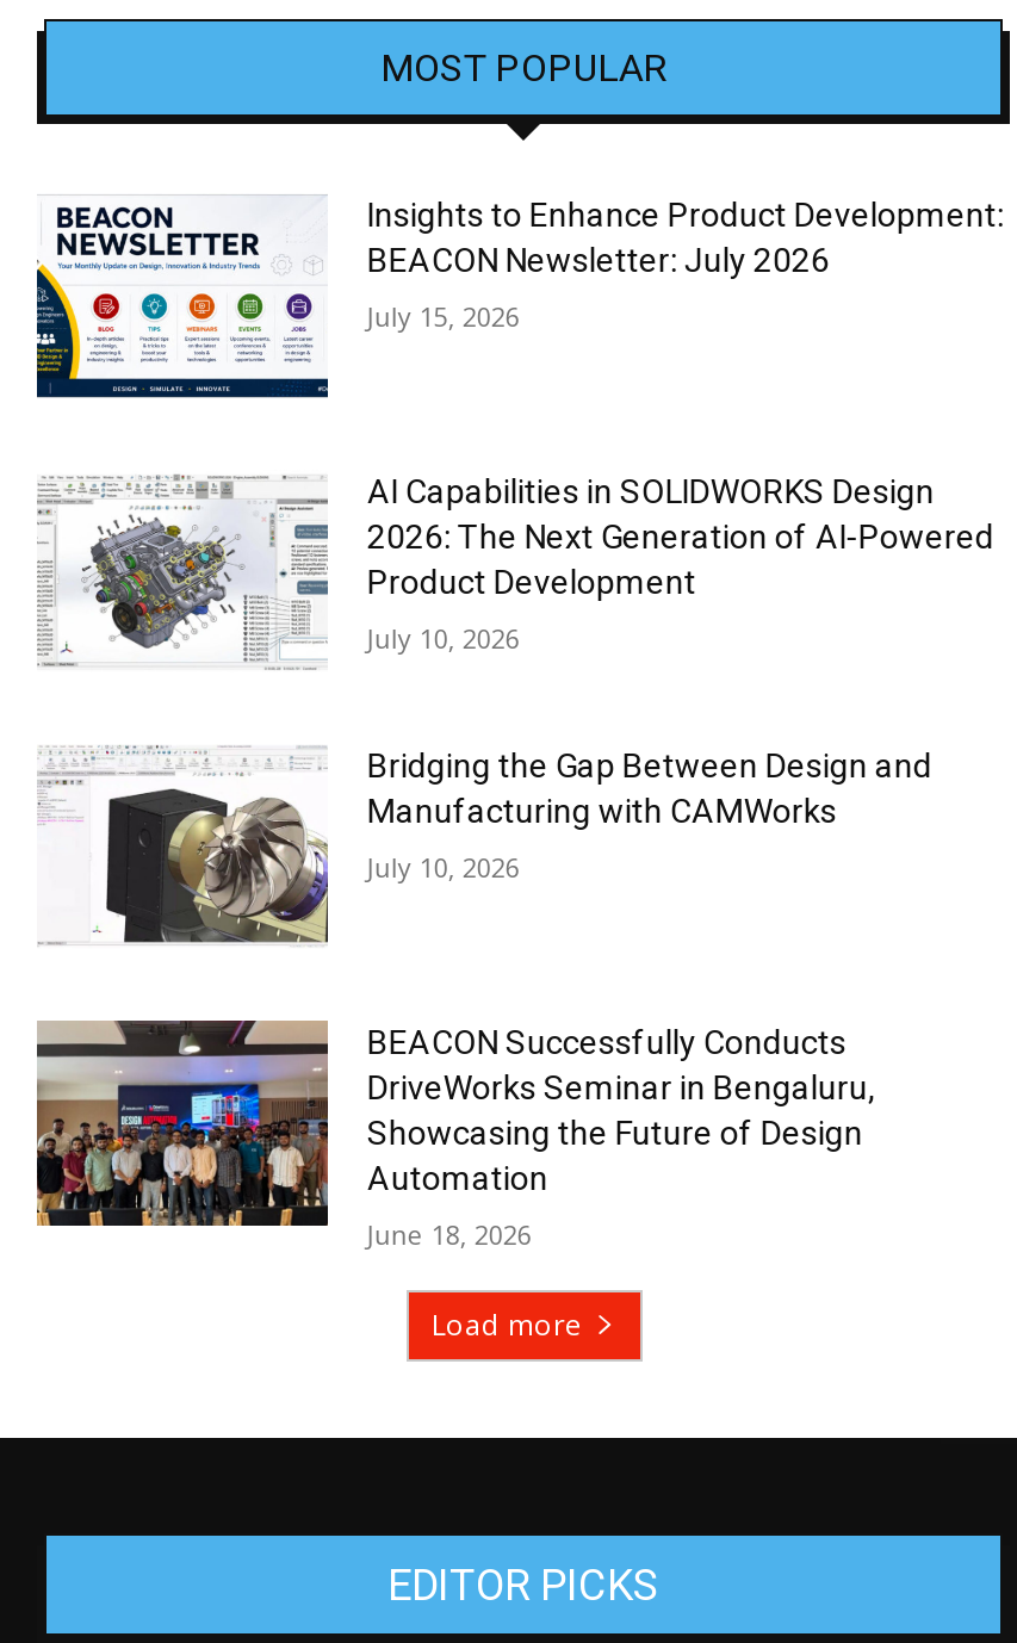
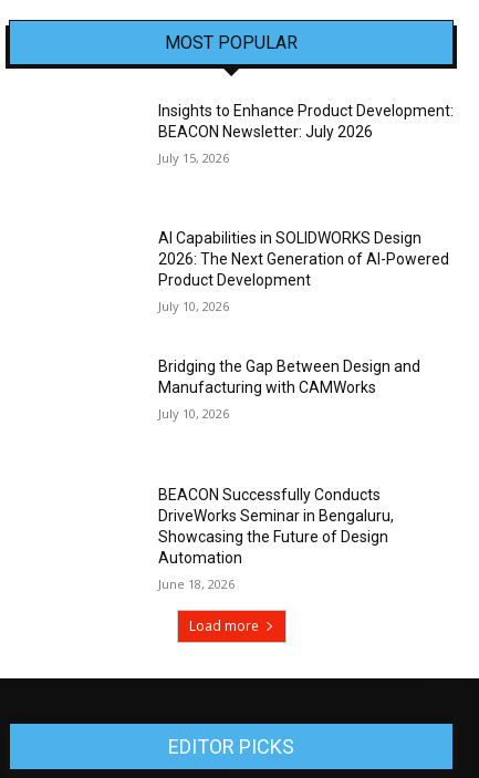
[35,205,330,401] [image] -> none
[37,475,330,670] [image] -> none
[37,744,330,947] [image] -> none
[35,1018,330,1228] [image] -> none

